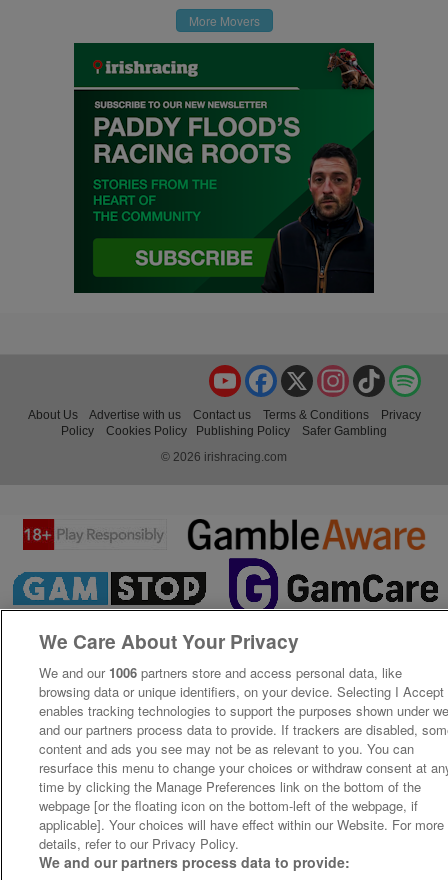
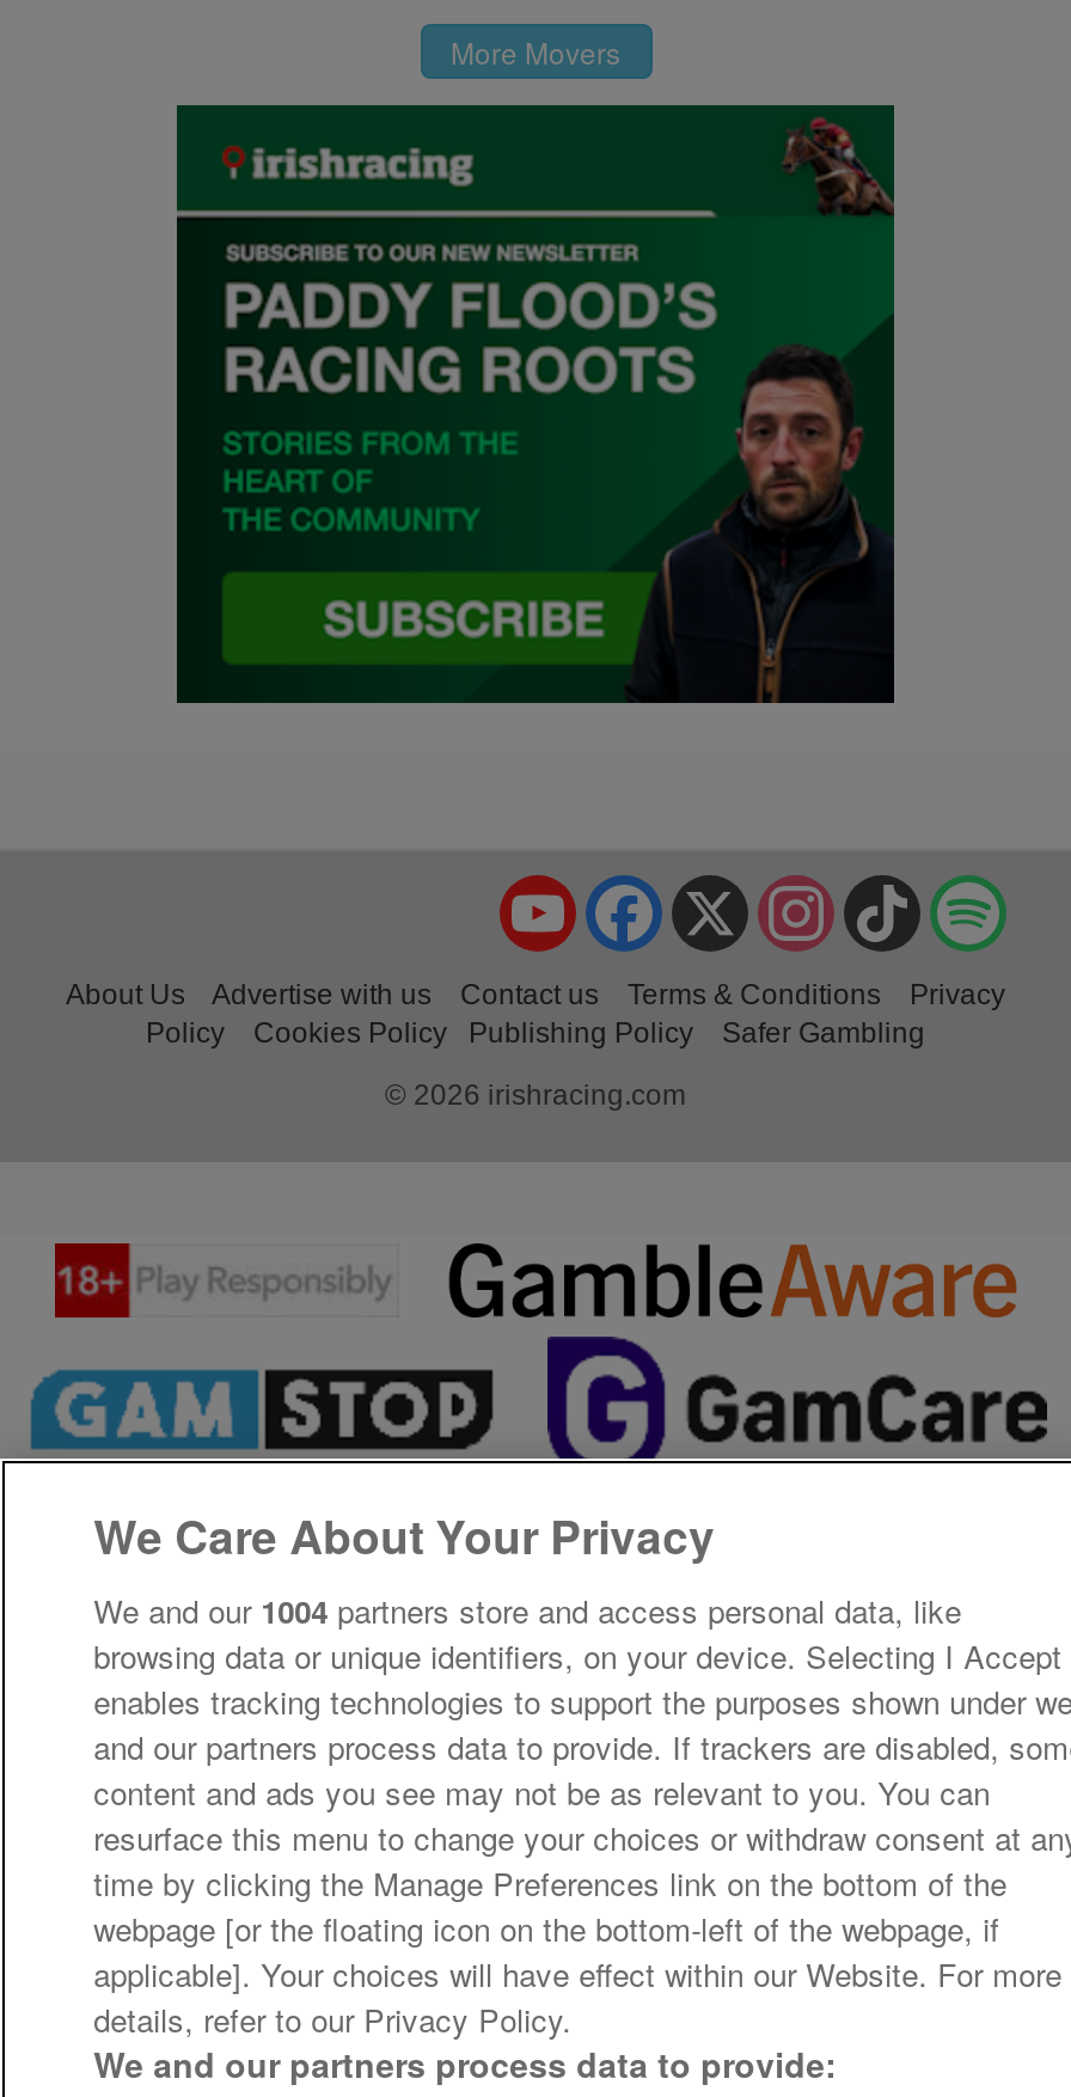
[39,663,402,682] We and our 1006 partners store and access personal data, like -> [94,1588,962,1633] We and our 1004 partners store and access personal data, like

